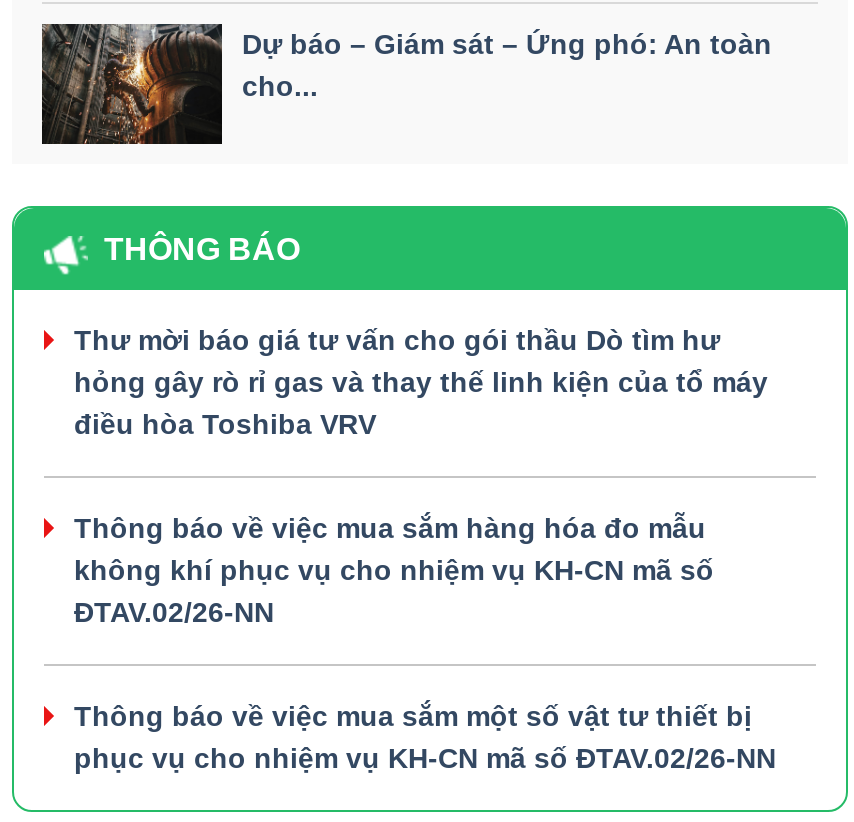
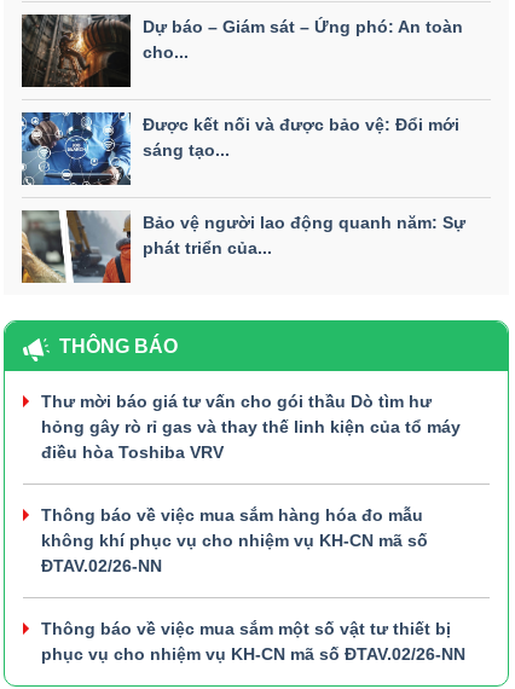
none -> [21,111,459,186] [image] | Được kết nối và được bảo vệ: Đổi mới | sáng tạo...
none -> [21,210,465,284] [image] | Bảo vệ người lao động quanh năm: Sự | phát triển của...

